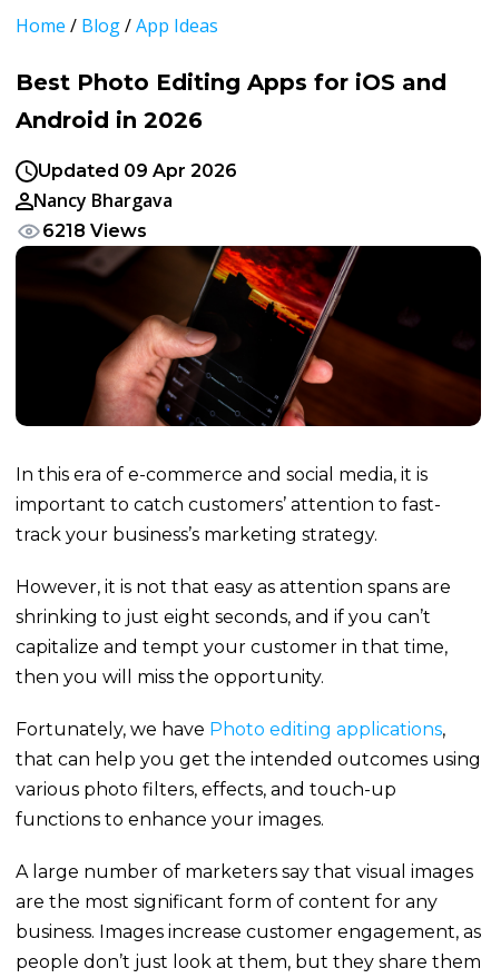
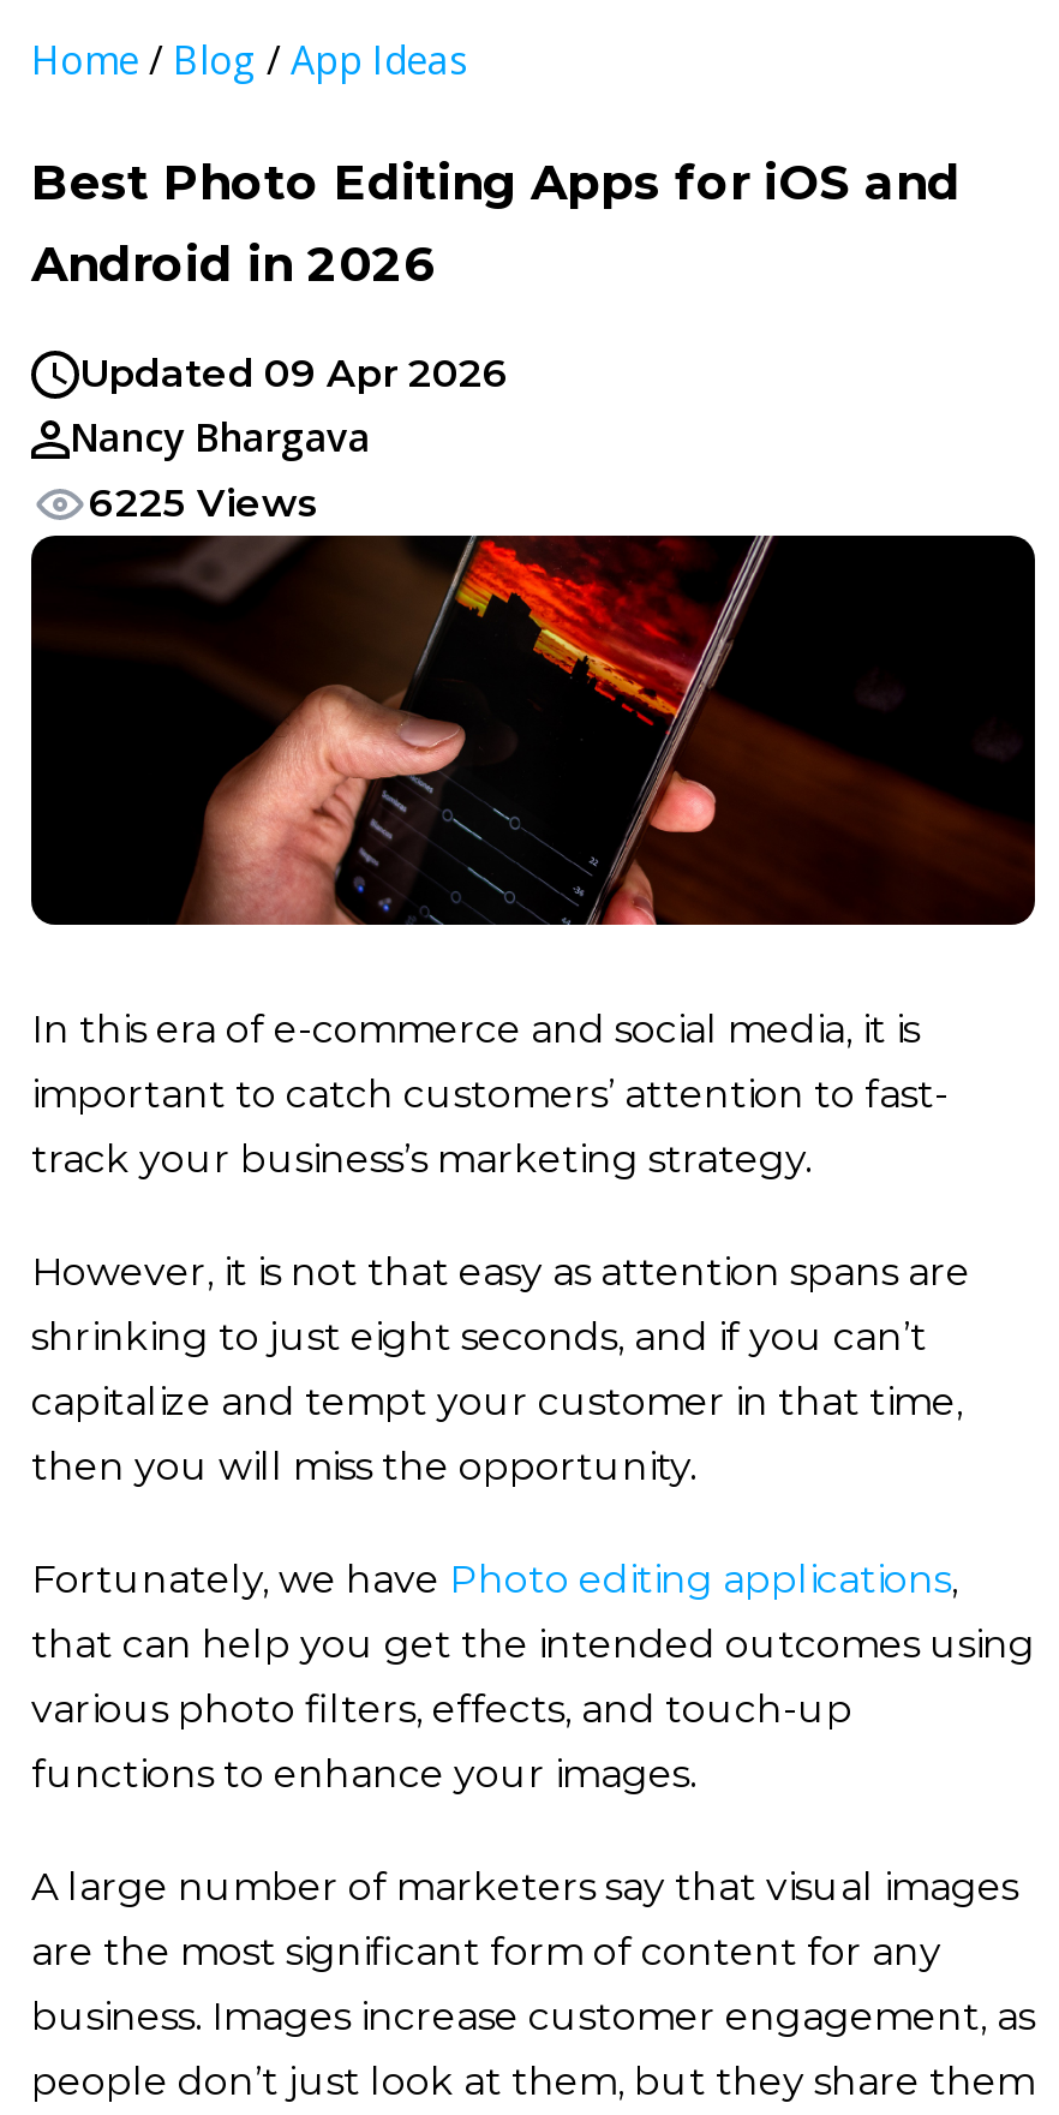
[42,220,147,241] 6218 Views -> [89,480,319,526] 6225 Views

